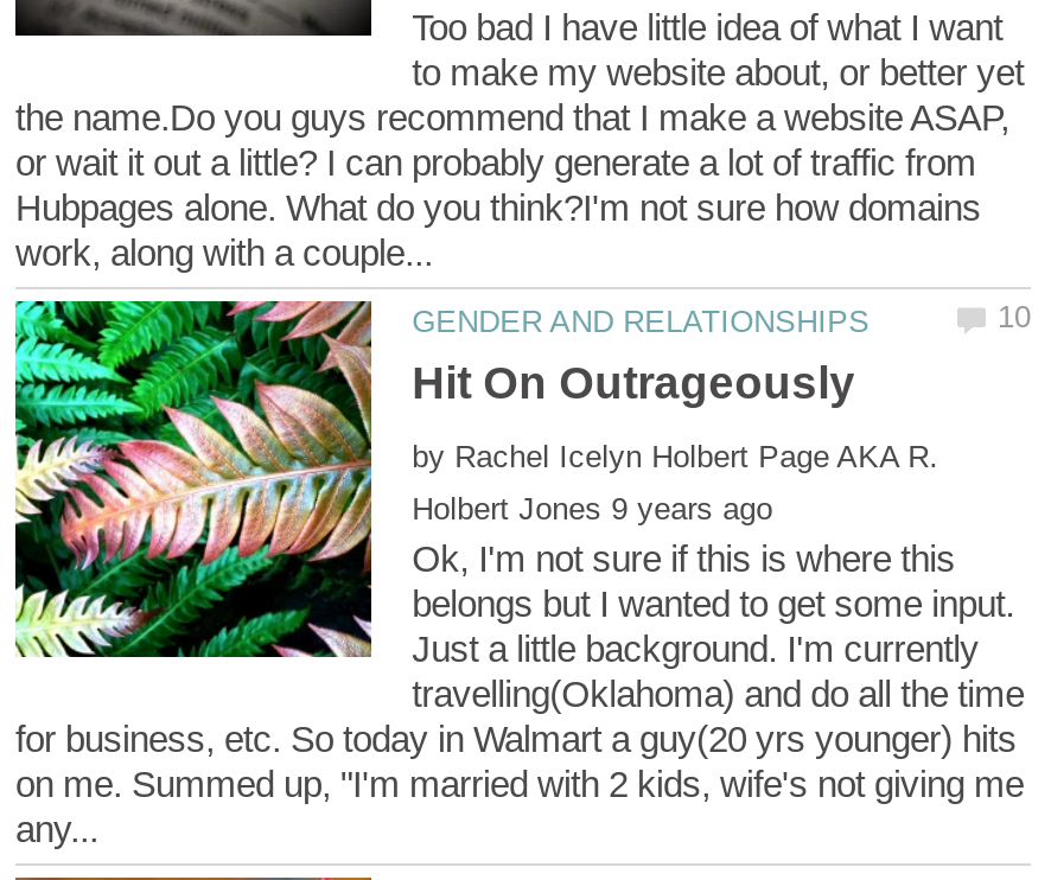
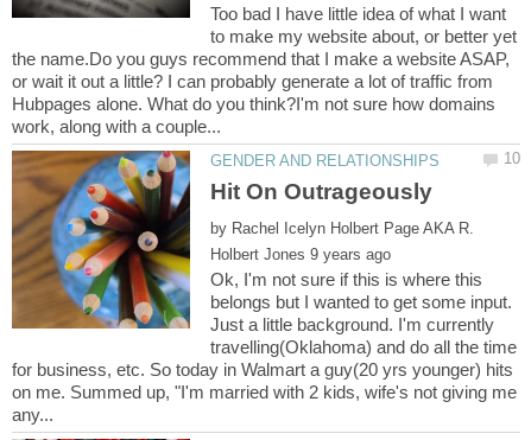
[13,299,374,659] [image] -> [11,149,191,330] [image]

